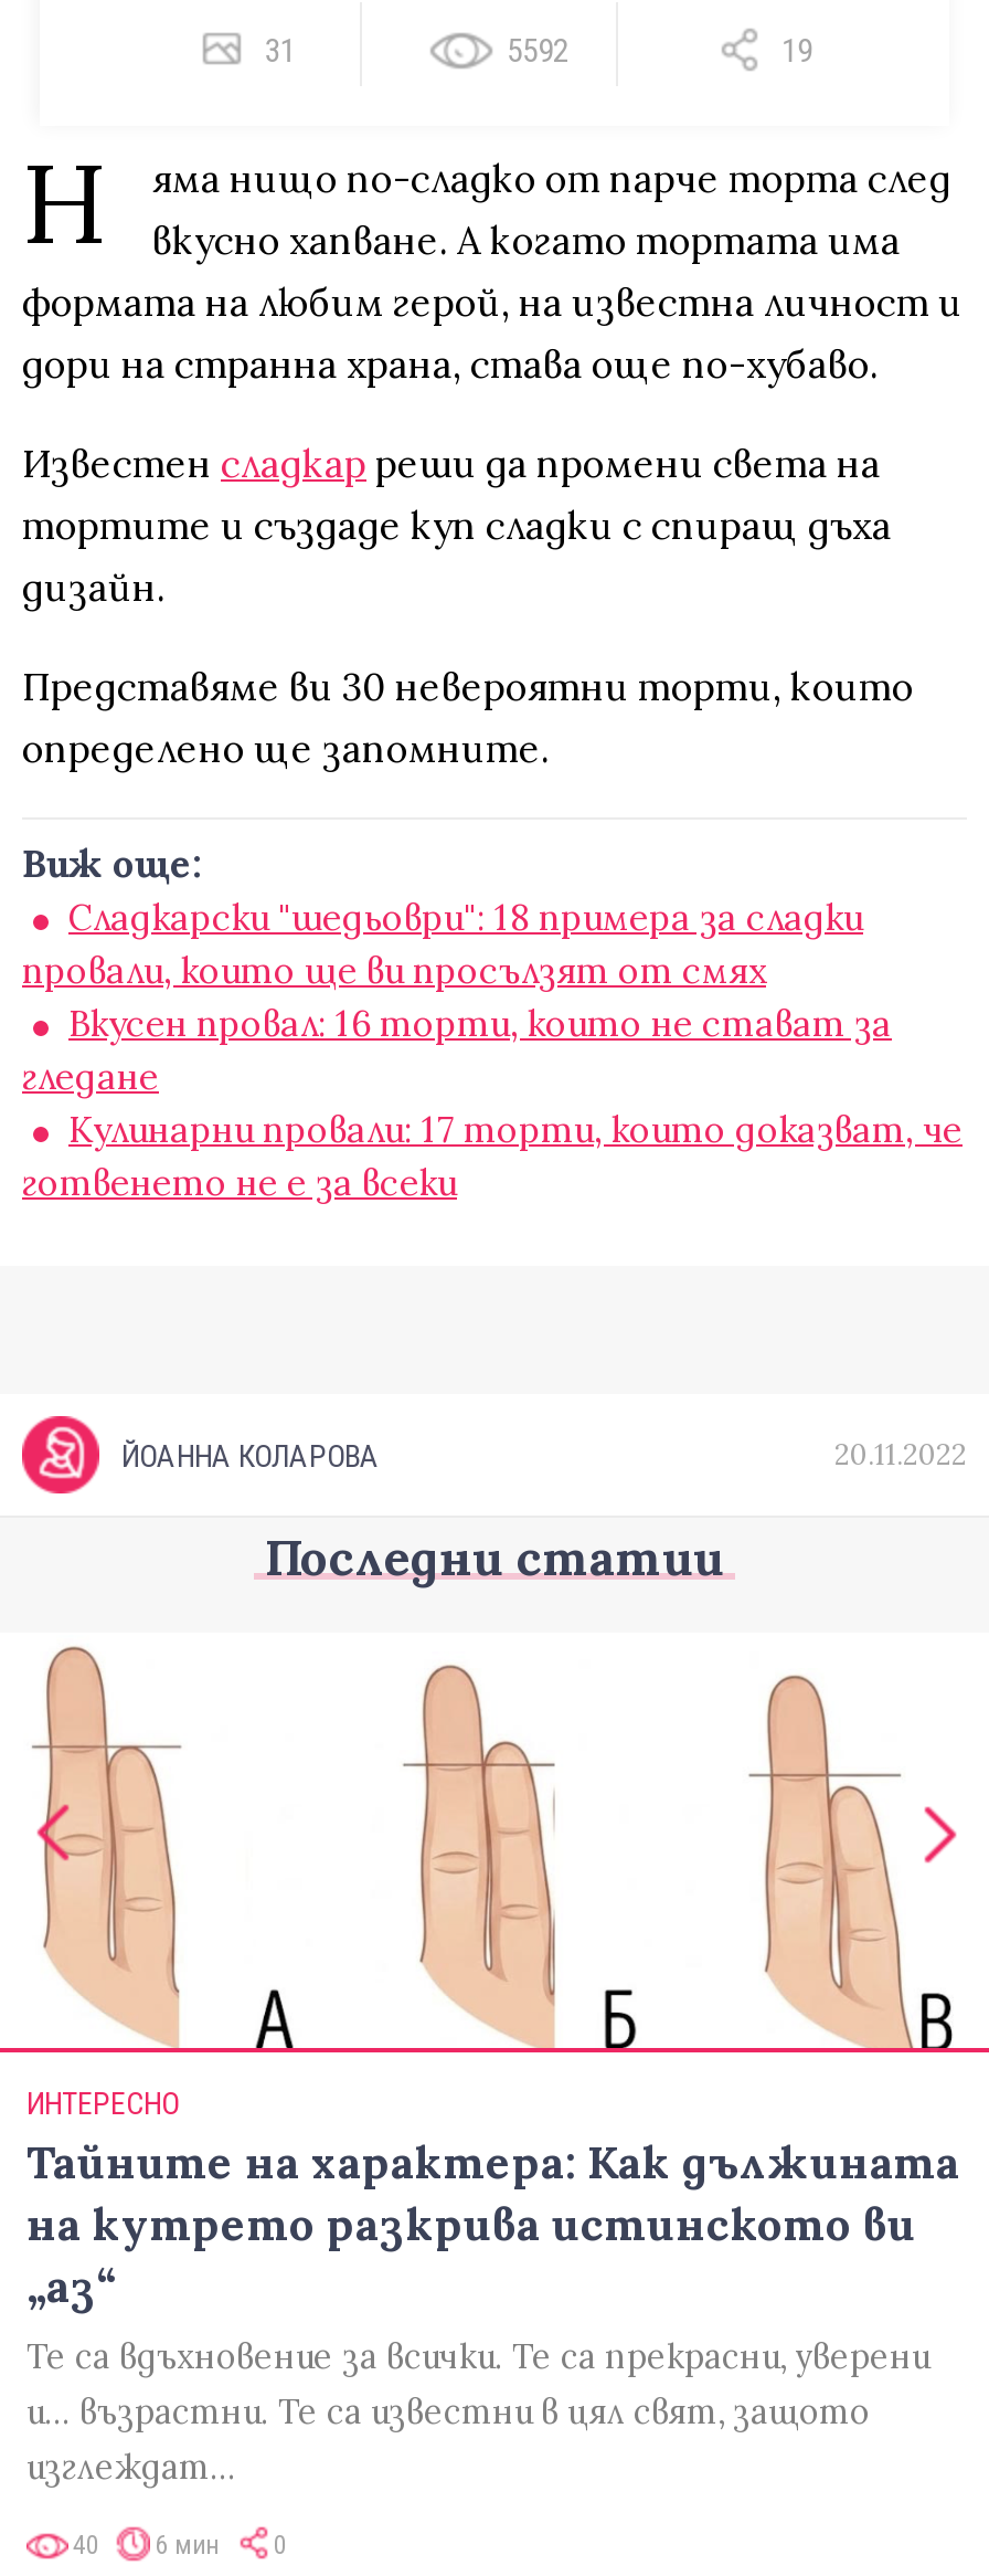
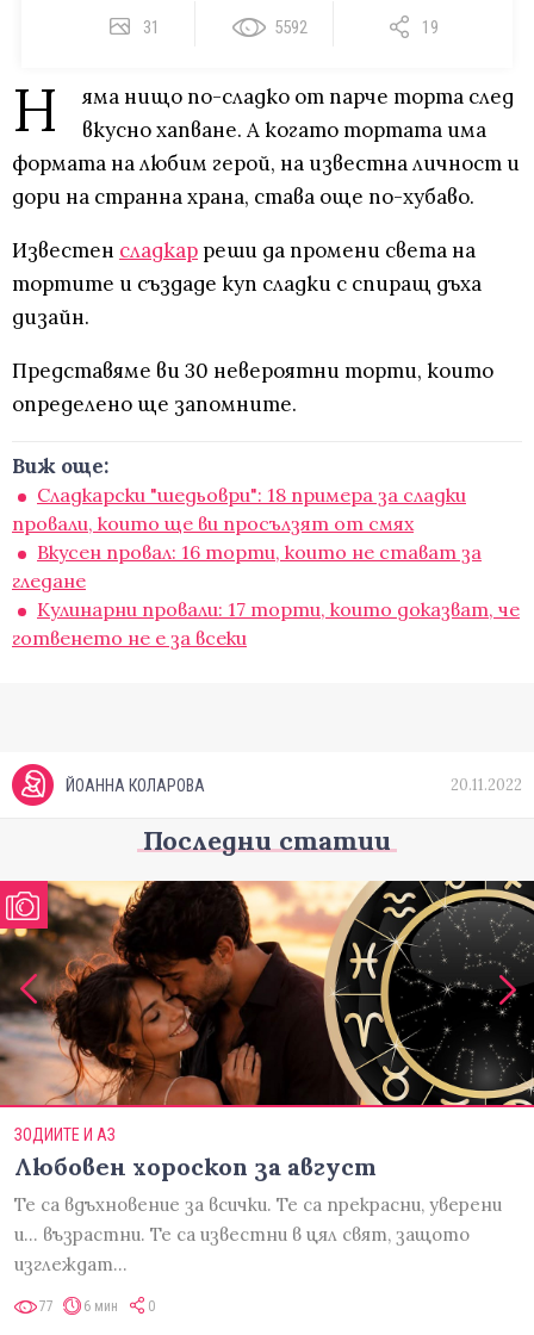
[7,1644,982,2050] [image] -> [4,880,530,1076] [image]
[26,2086,960,2313] ИНТЕРЕСНО | Тайните на характера: Как дължината | на кутрето разкрива истинското ви | „аз“ -> [14,1125,377,1181] ЗОДИИТЕ И АЗ | Любовен хороскоп за август
[73,2529,287,2559] 40 6 мин 0 -> [39,1297,155,1314] 77 6 мин 0

